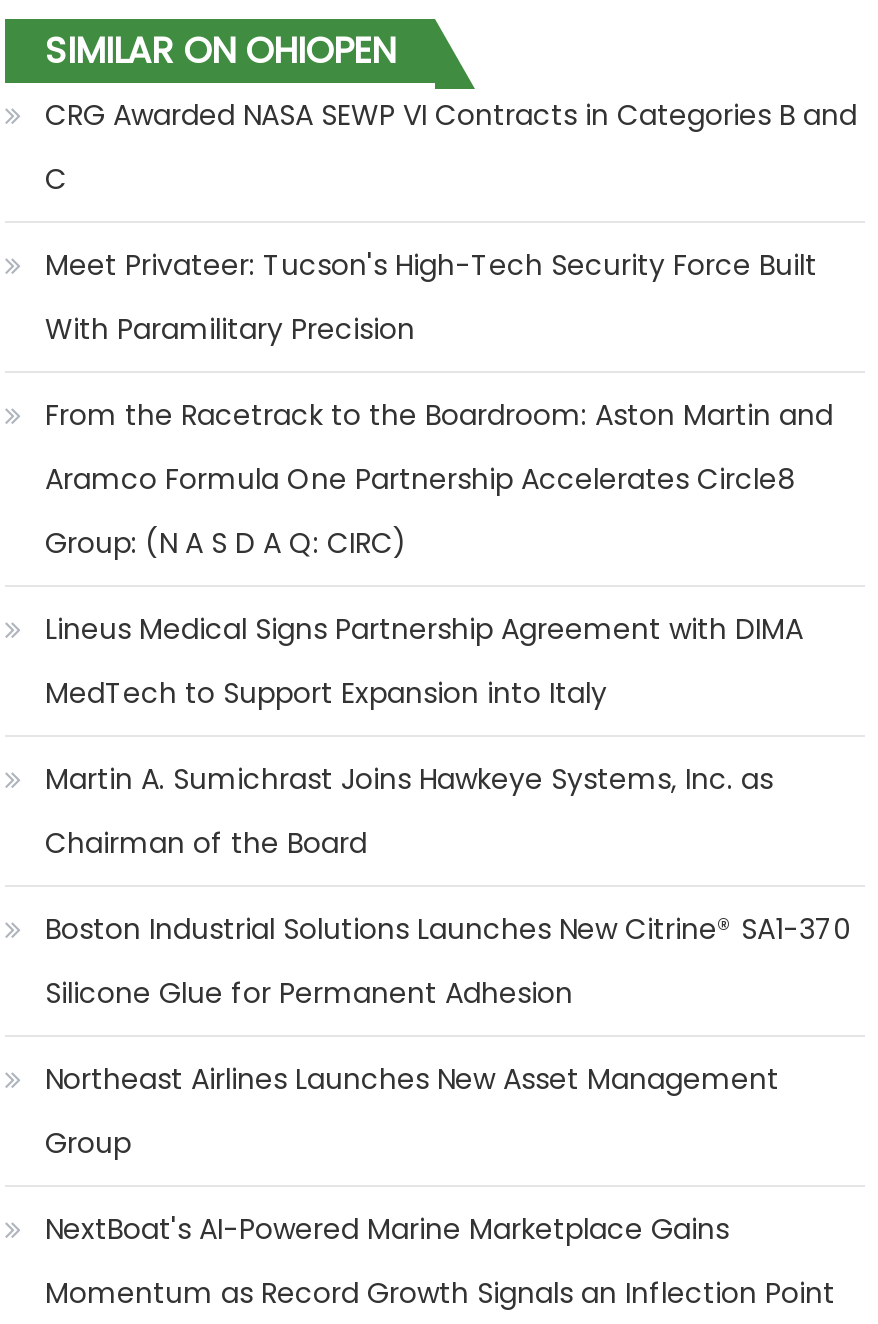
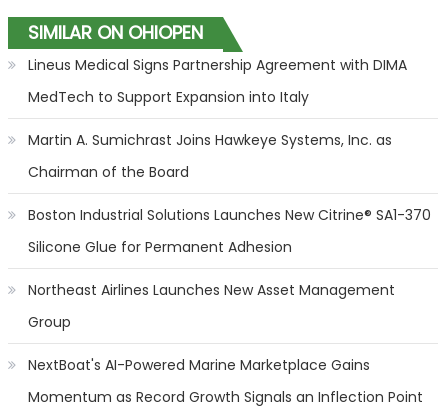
[45,95,857,563] CRG Awarded NASA SEWP VI Contracts in Categories B and | C | Meet Privateer: Tucson's High-Tech Security Force Built | With Paramilitary Precision | From the Racetrack to the Boardroom: Aston Martin and | Aramco Formula One Partnership Accelerates Circle8 | Group: (N A S D A Q: CIRC) -> none

